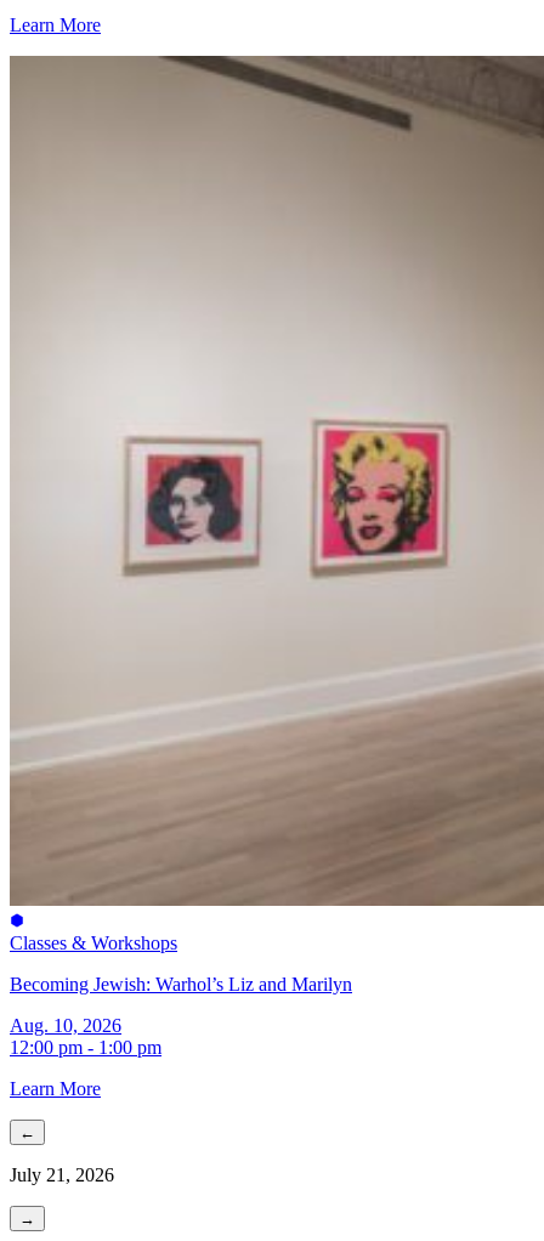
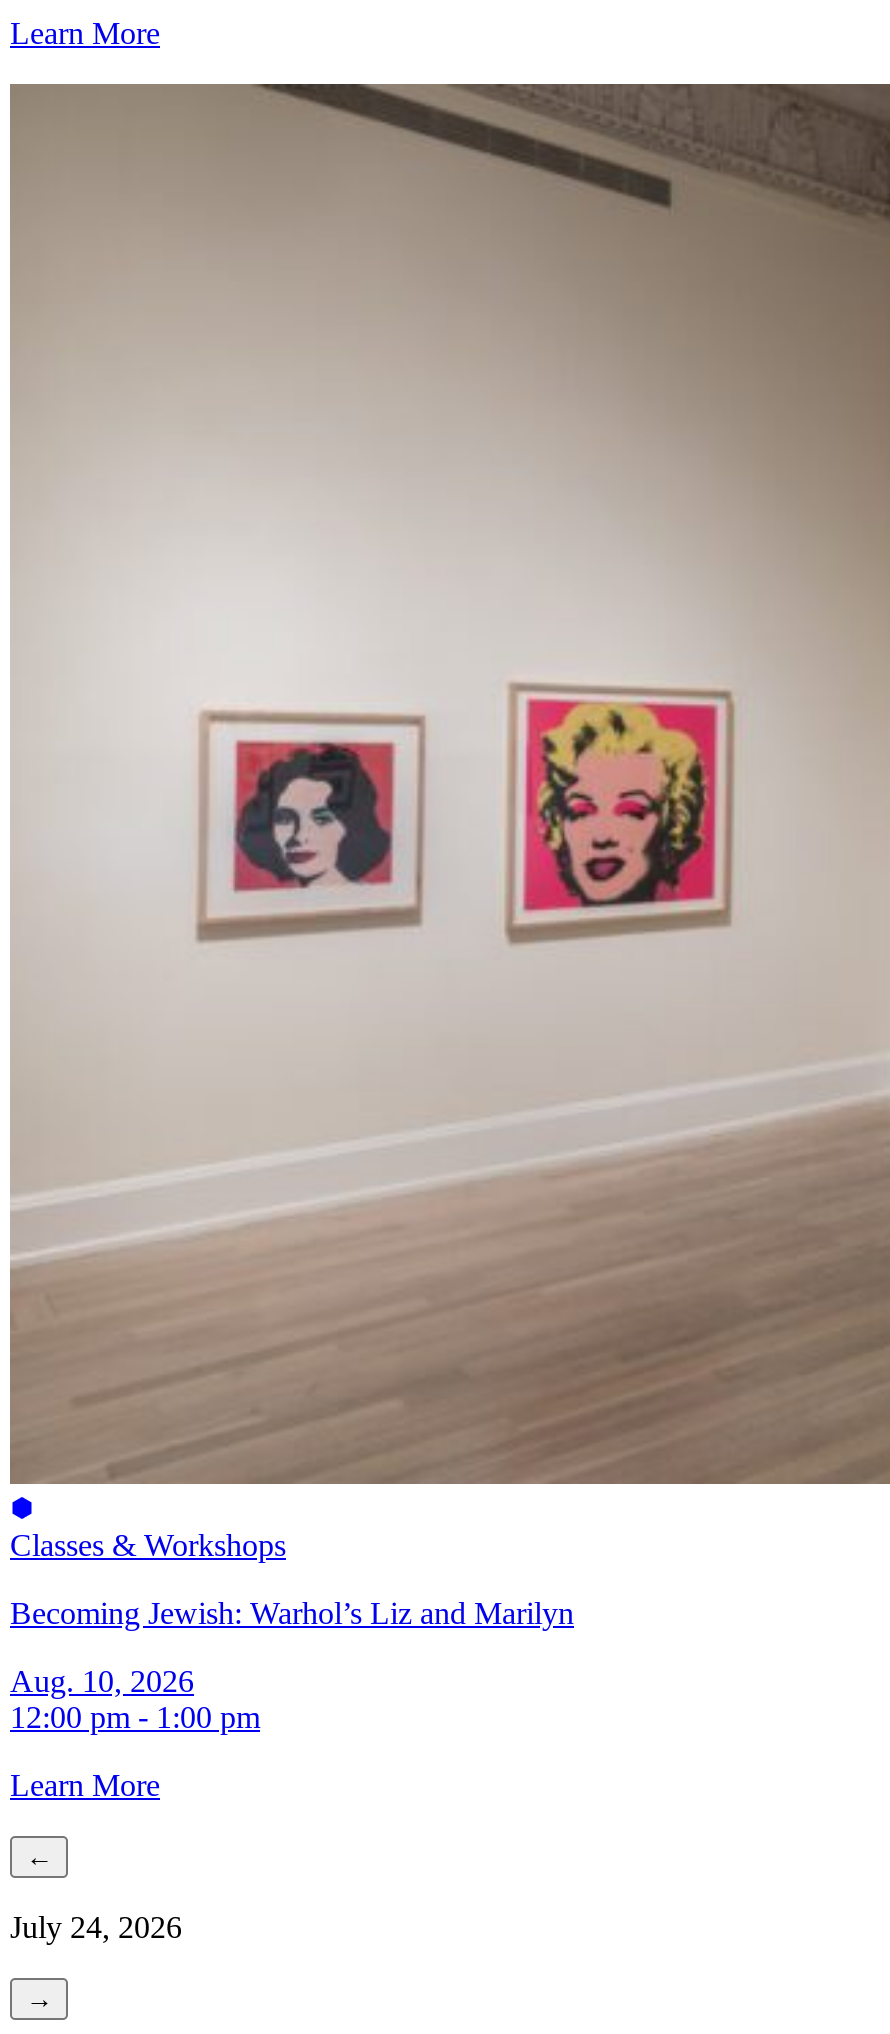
[10,1164,114,1185] July 21, 2026 -> [10,1910,182,1944] July 24, 2026

